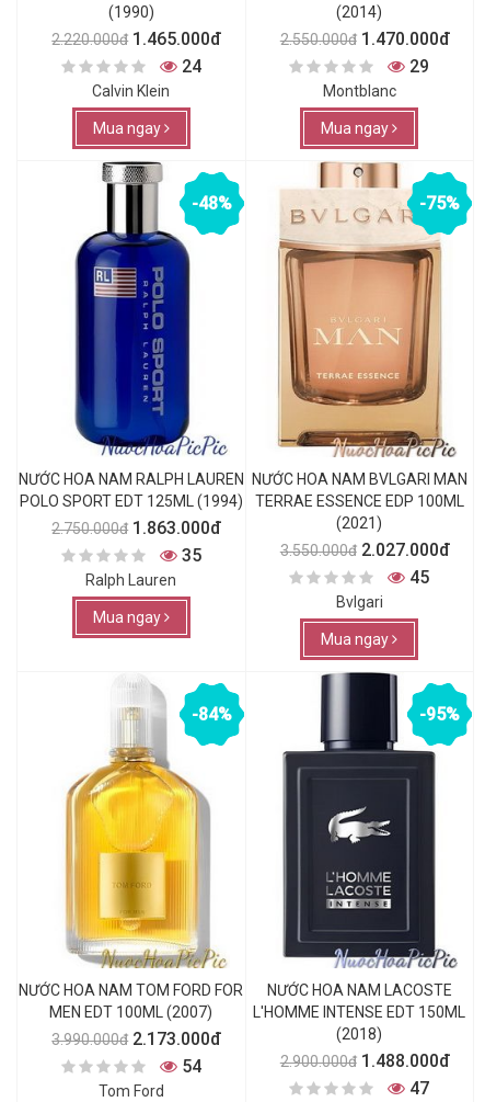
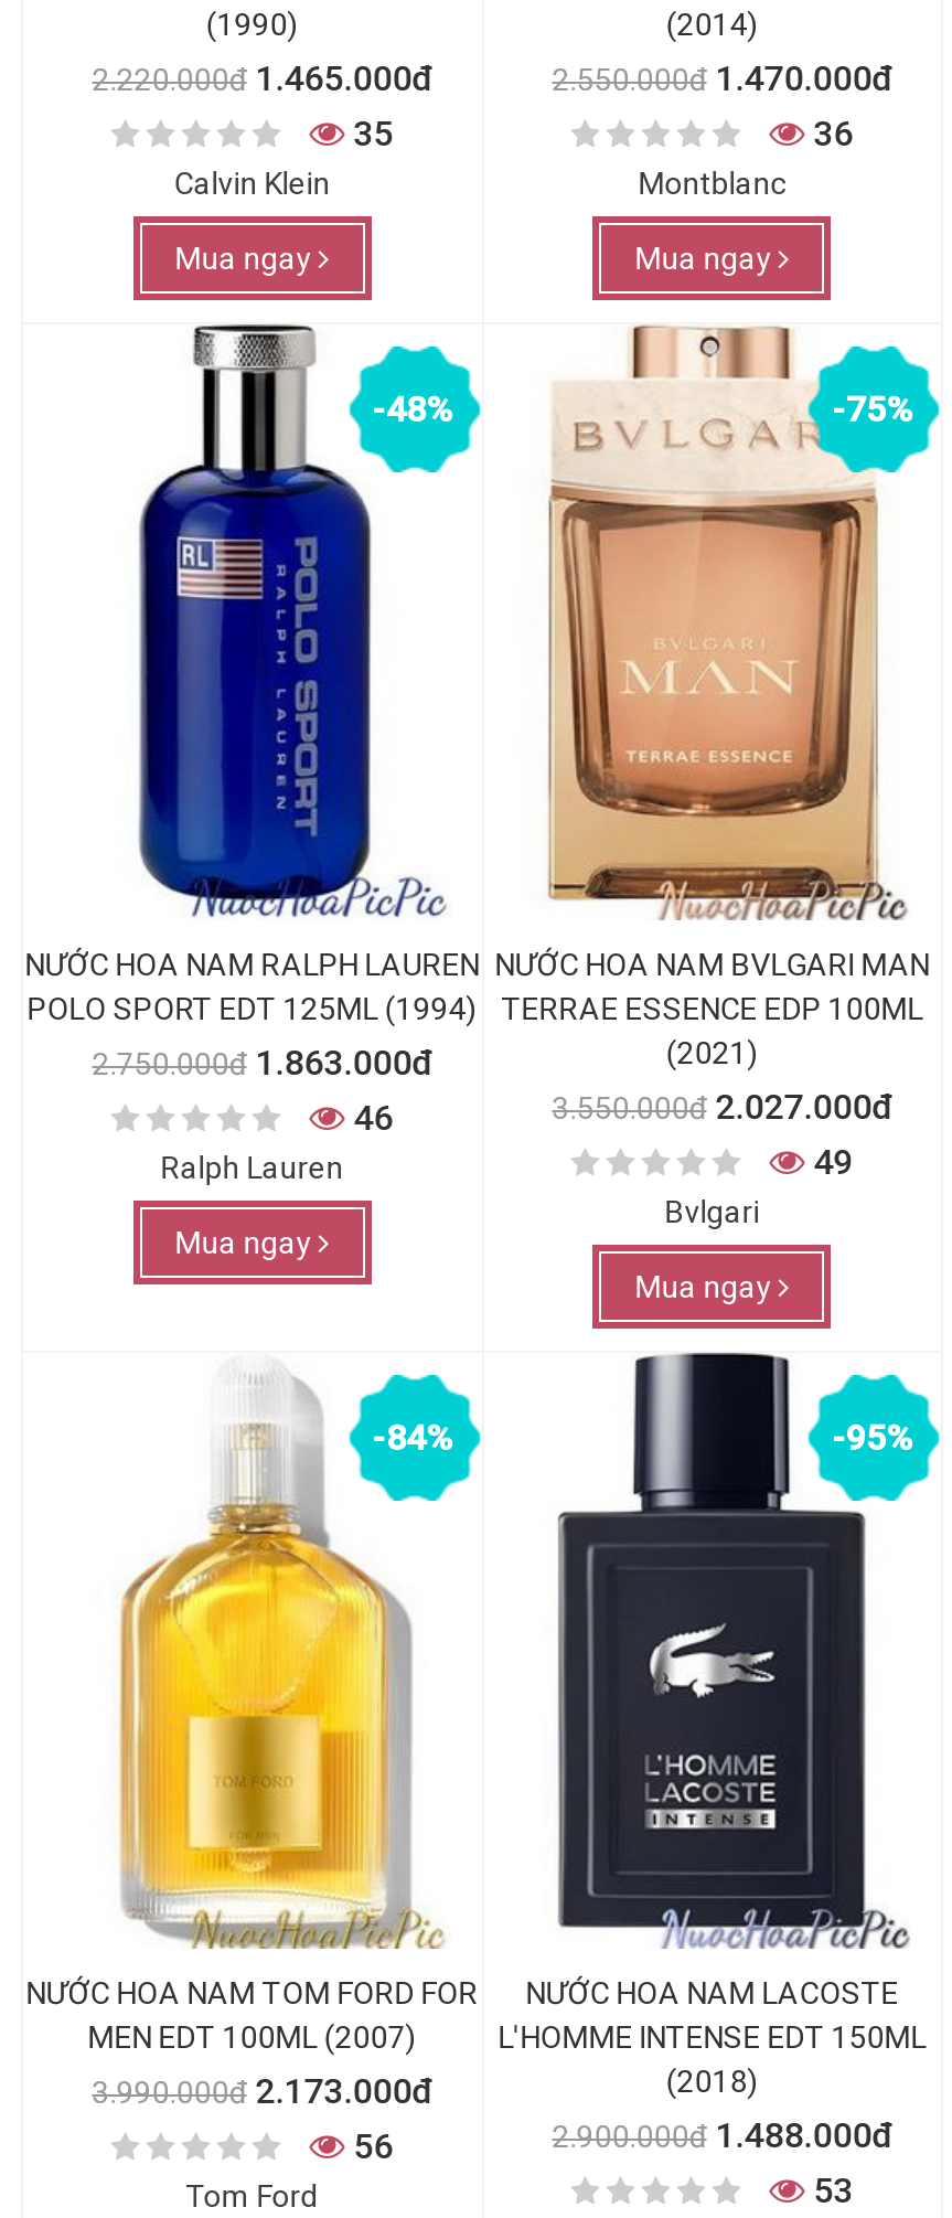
[177,55,201,77] 24 -> [345,110,393,154] 35
[405,55,429,77] 29 -> [805,110,853,154] 36
[177,544,201,566] 35 -> [345,1095,393,1139] 46
[405,566,429,588] 45 -> [805,1139,853,1183] 49
[177,1055,201,1077] 54 -> [345,2123,393,2167] 56
[405,1077,429,1099] 47 -> [805,2167,853,2211] 53

